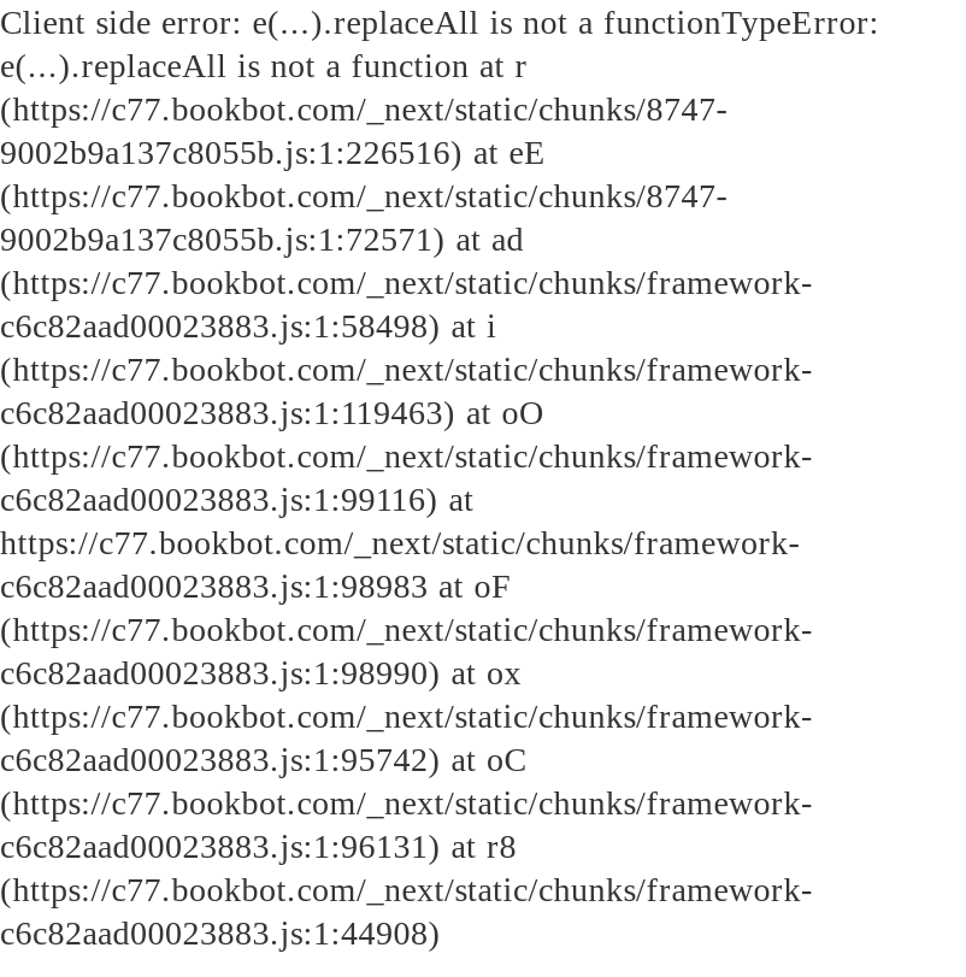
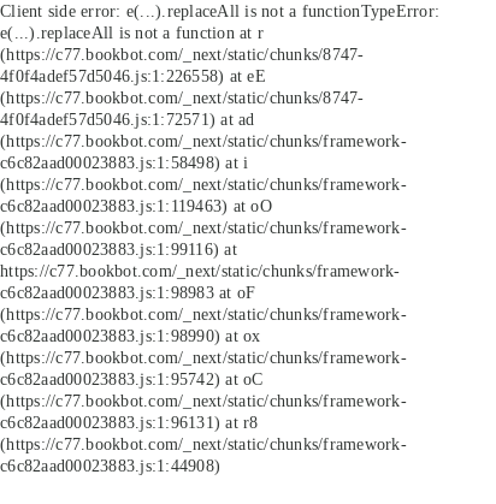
[0,133,546,171] 9002b9a137c8055b.js:1:226516) at eE -> [0,66,266,85] 4f0f4adef57d5046.js:1:226558) at eE
[0,219,524,258] 9002b9a137c8055b.js:1:72571) at ad -> [0,109,255,129] 4f0f4adef57d5046.js:1:72571) at ad

